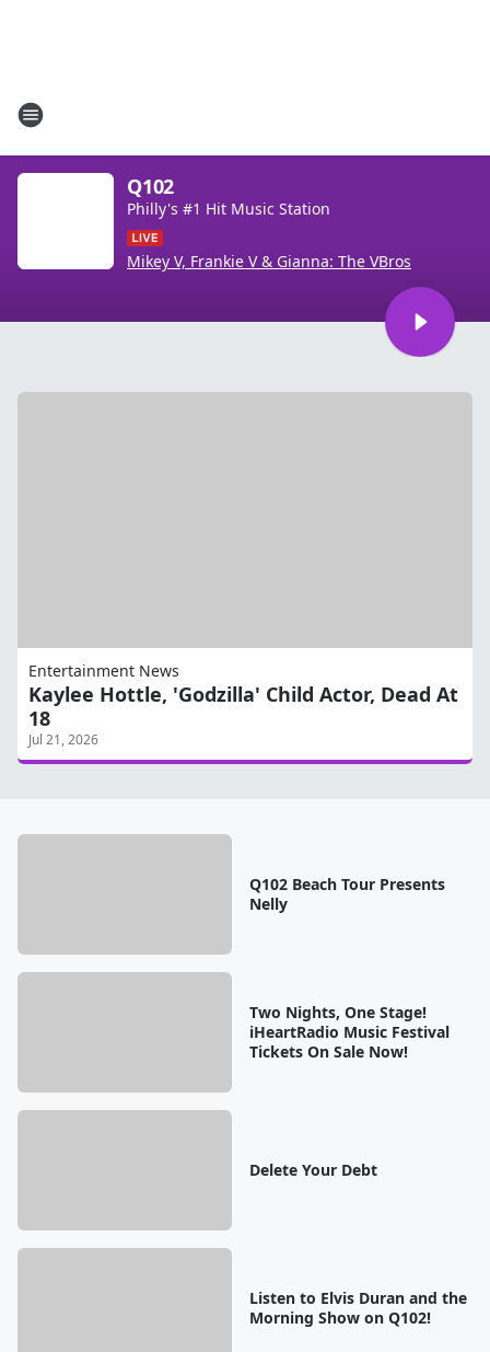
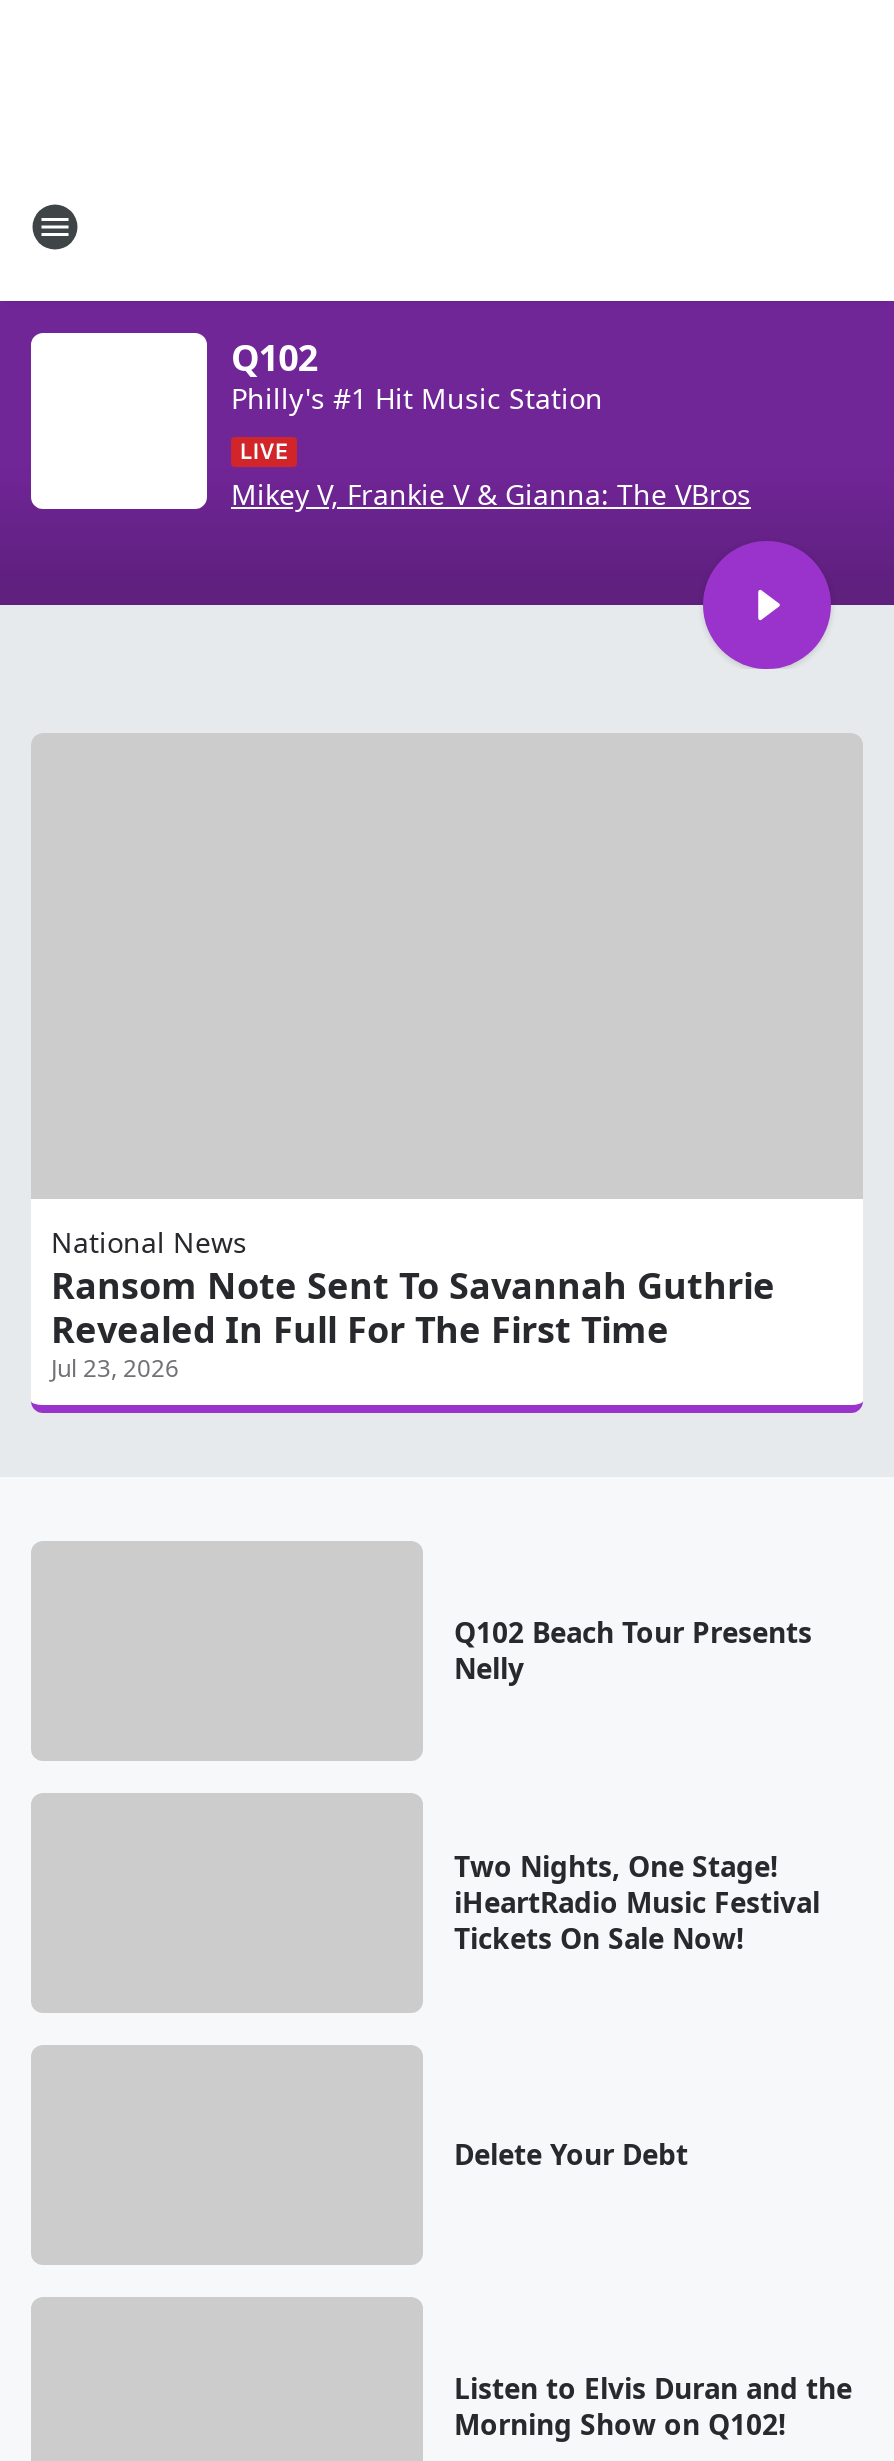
[28,660,458,749] Entertainment News | Kaylee Hottle, 'Godzilla' Child Actor, Dead At | 18 | Jul 21, 2026 -> [51,1223,775,1385] National News | Ransom Note Sent To Savannah Guthrie | Revealed In Full For The First Time | Jul 23, 2026

